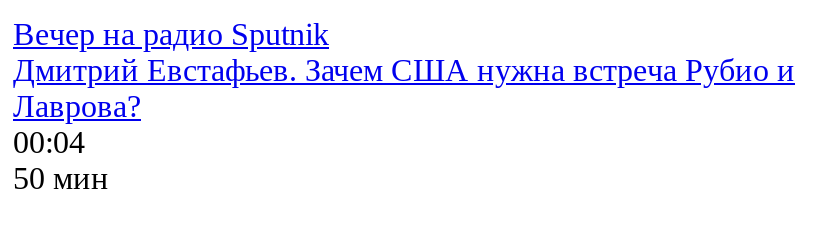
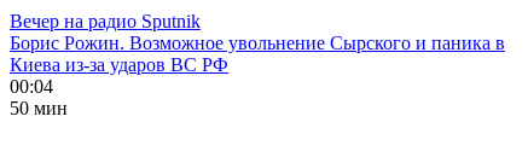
[13,53,795,123] Дмитрий Евстафьев. Зачем США нужна встреча Рубио и | Лаврова? -> [10,33,505,75] Борис Рожин. Возможное увольнение Сырского и паника в | Киева из-за ударов ВС РФ

